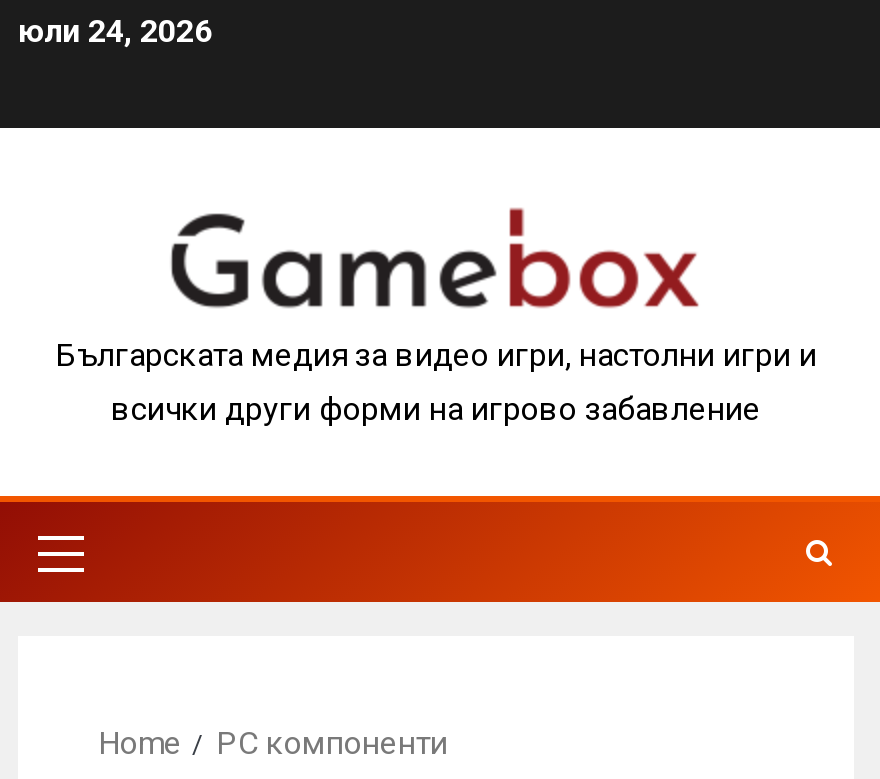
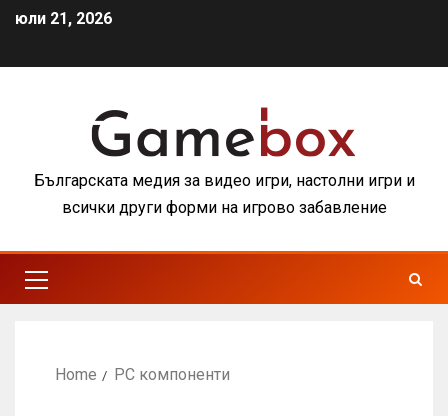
[18,13,212,51] юли 24, 2026 -> [15,9,112,28] юли 21, 2026

